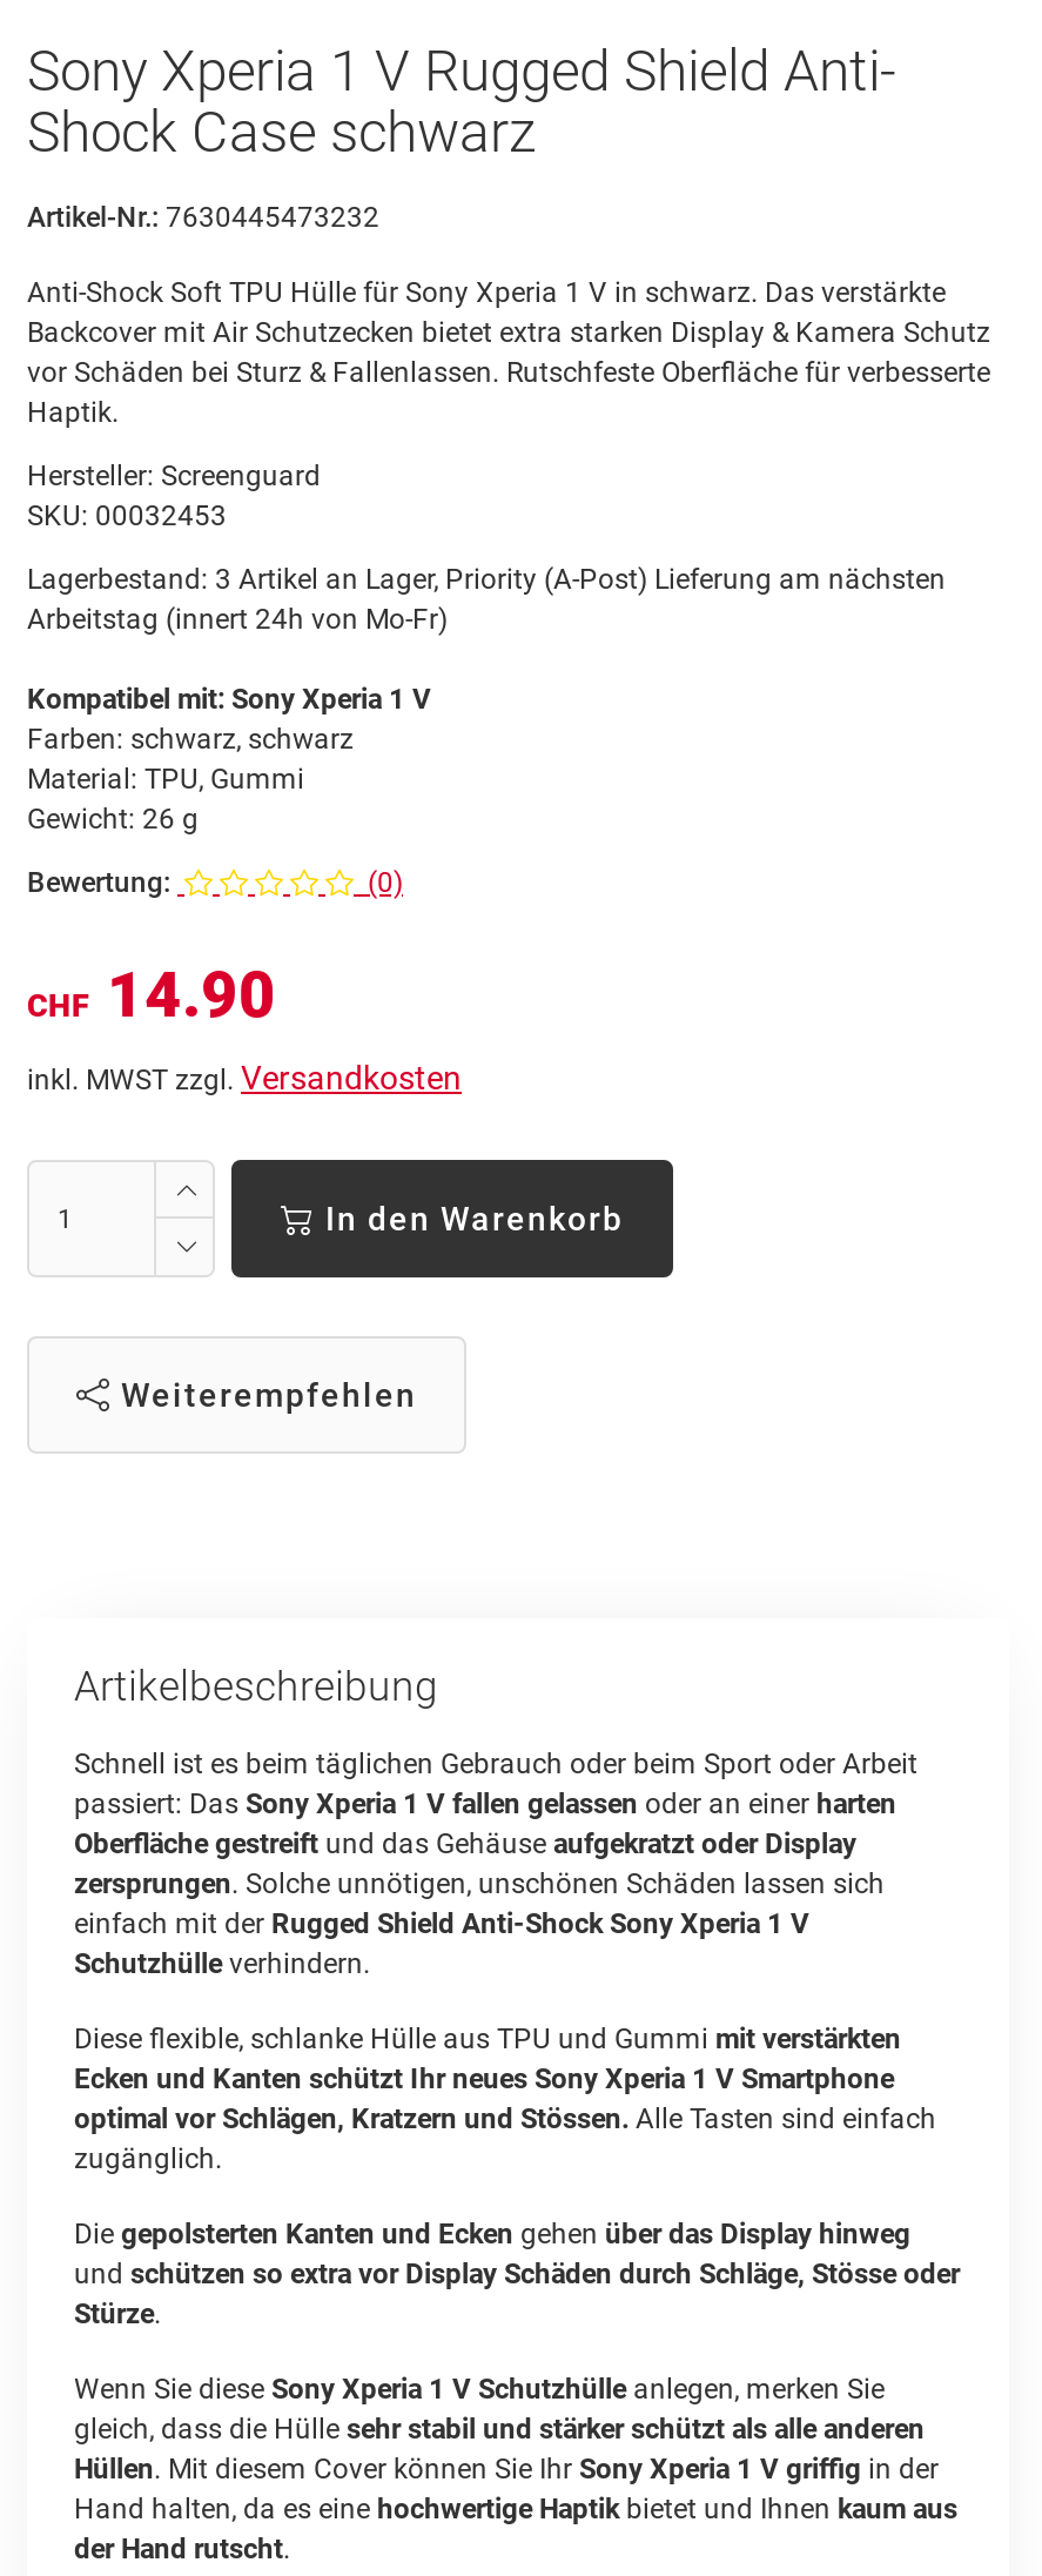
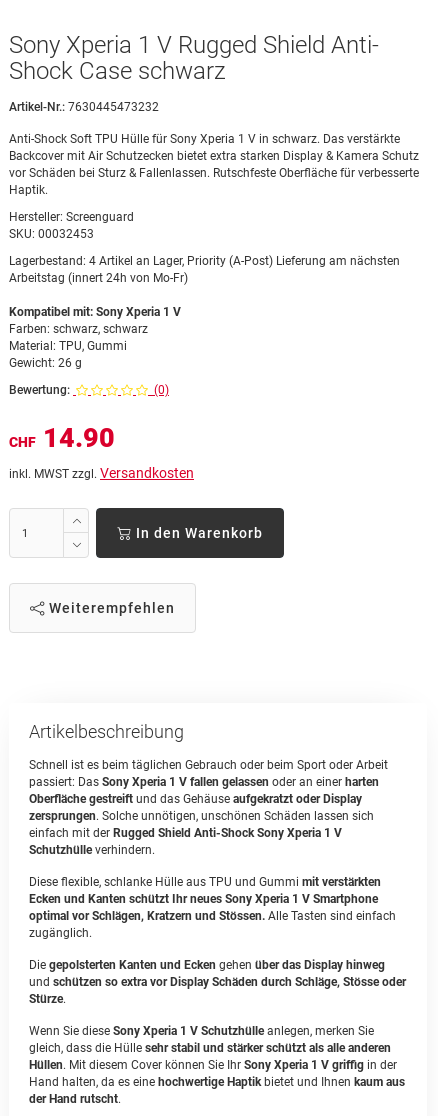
[27,563,946,596] Lagerbestand: 3 Artikel an Lager, Priority (A-Post) Lieferung am nächsten -> [9,254,400,268] Lagerbestand: 4 Artikel an Lager, Priority (A-Post) Lieferung am nächsten

